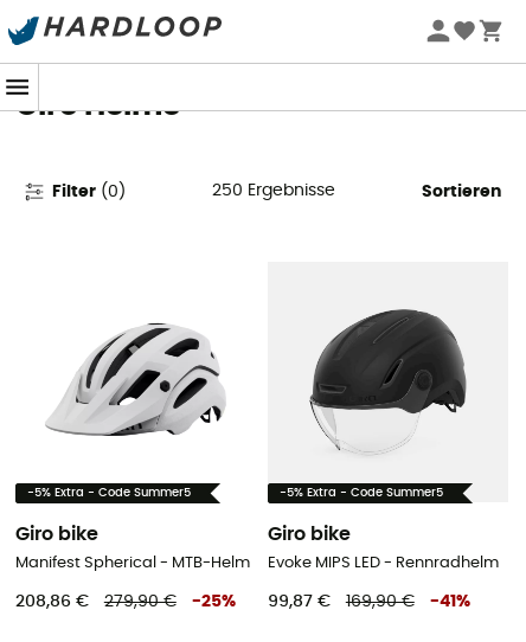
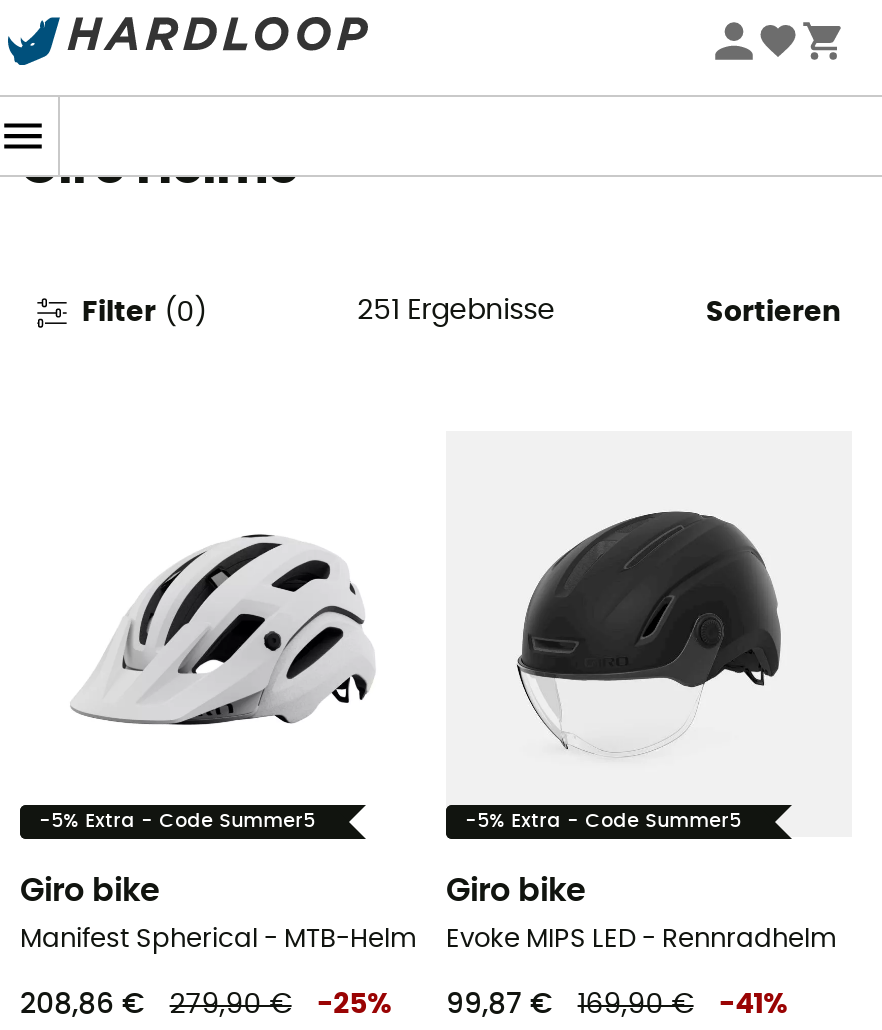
[212,182,335,199] 250 Ergebnisse -> [357,297,555,325] 251 Ergebnisse

